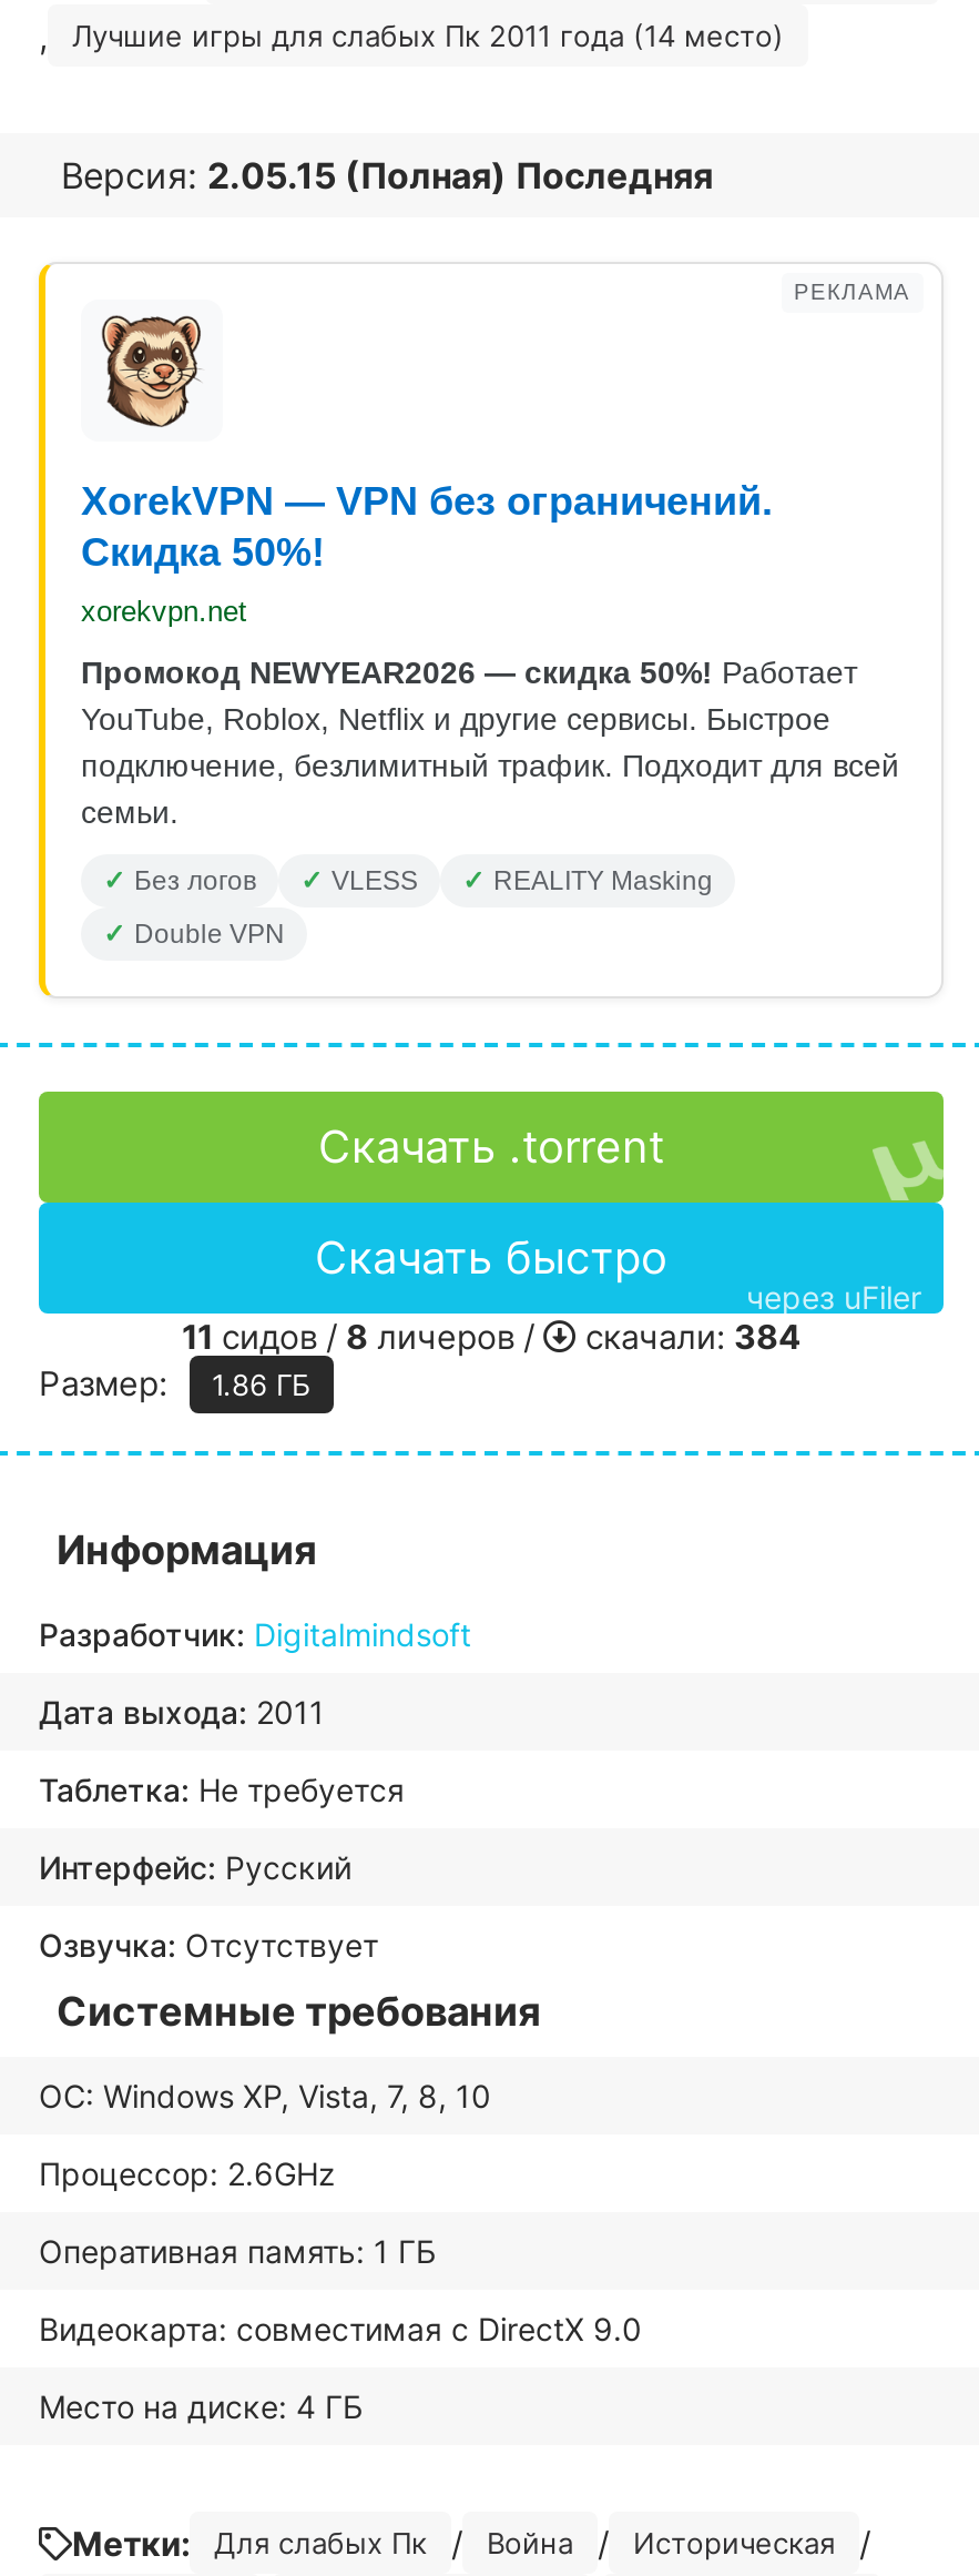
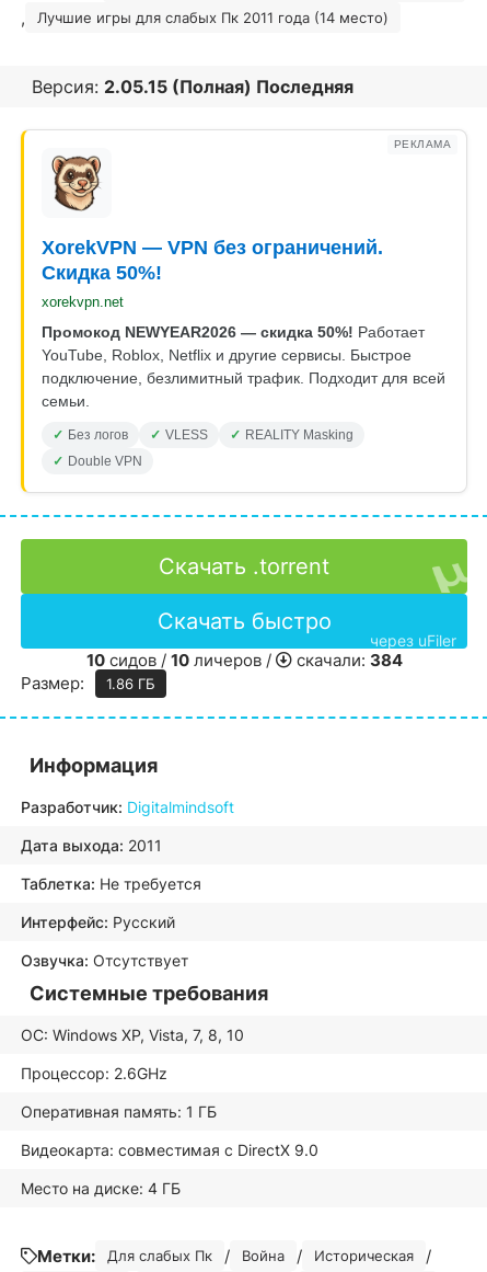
[182,1316,543,1358] 11 сидов / 8 личеров / -> [86,650,275,671] 10 сидов / 10 личеров /

